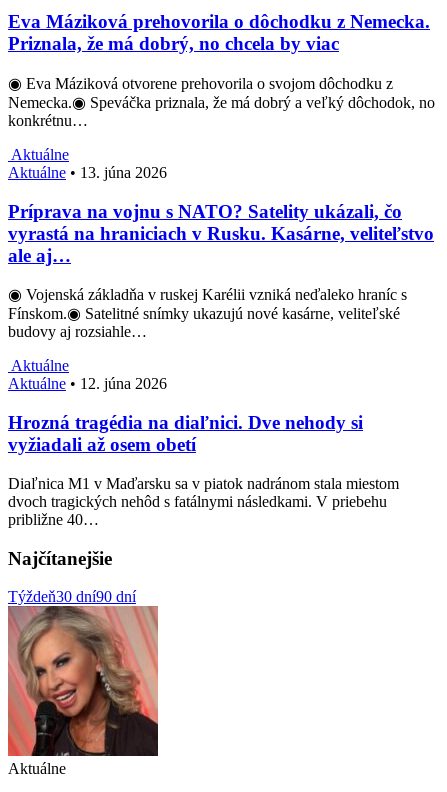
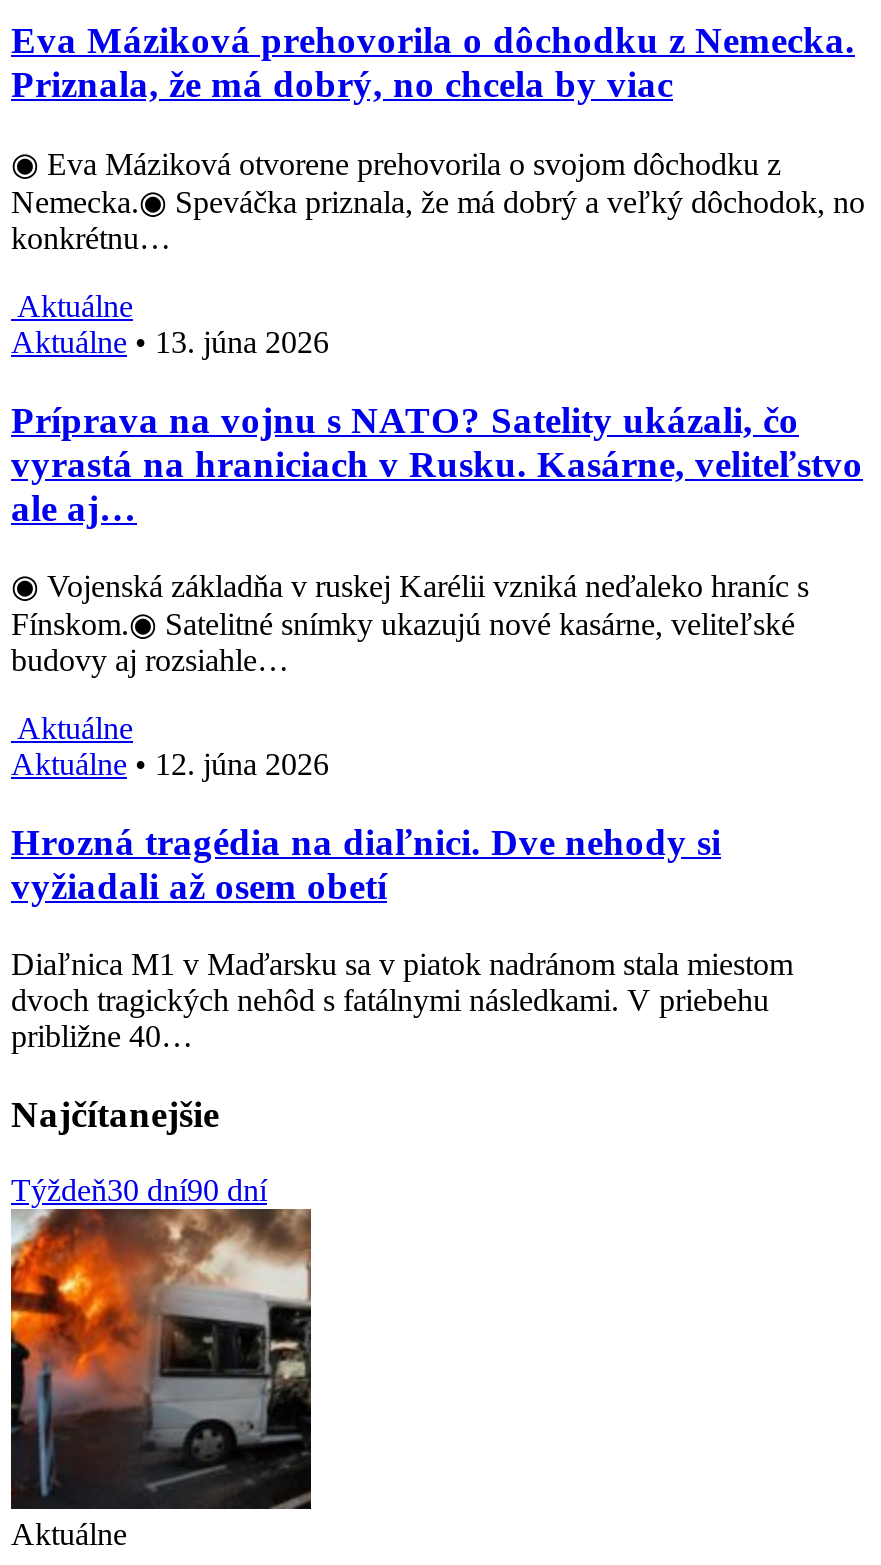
[7,606,159,757] [image] -> [9,1209,313,1511] [image]

